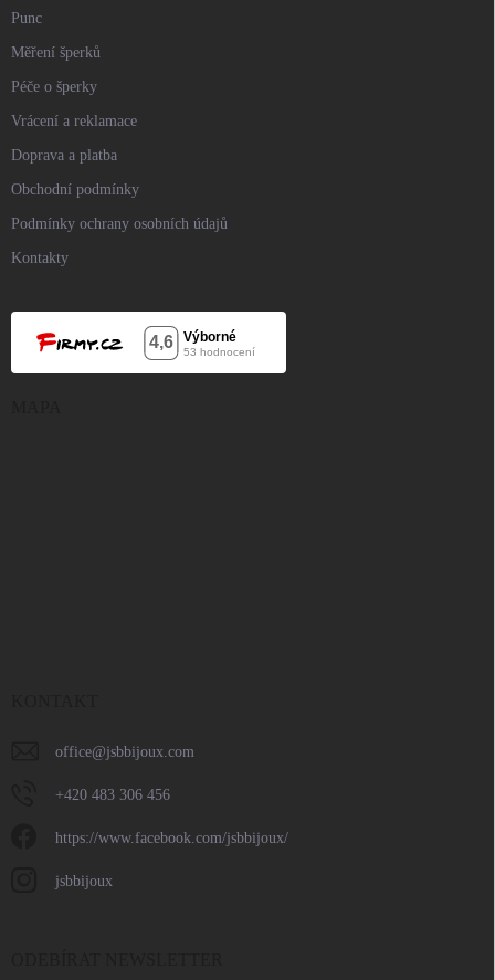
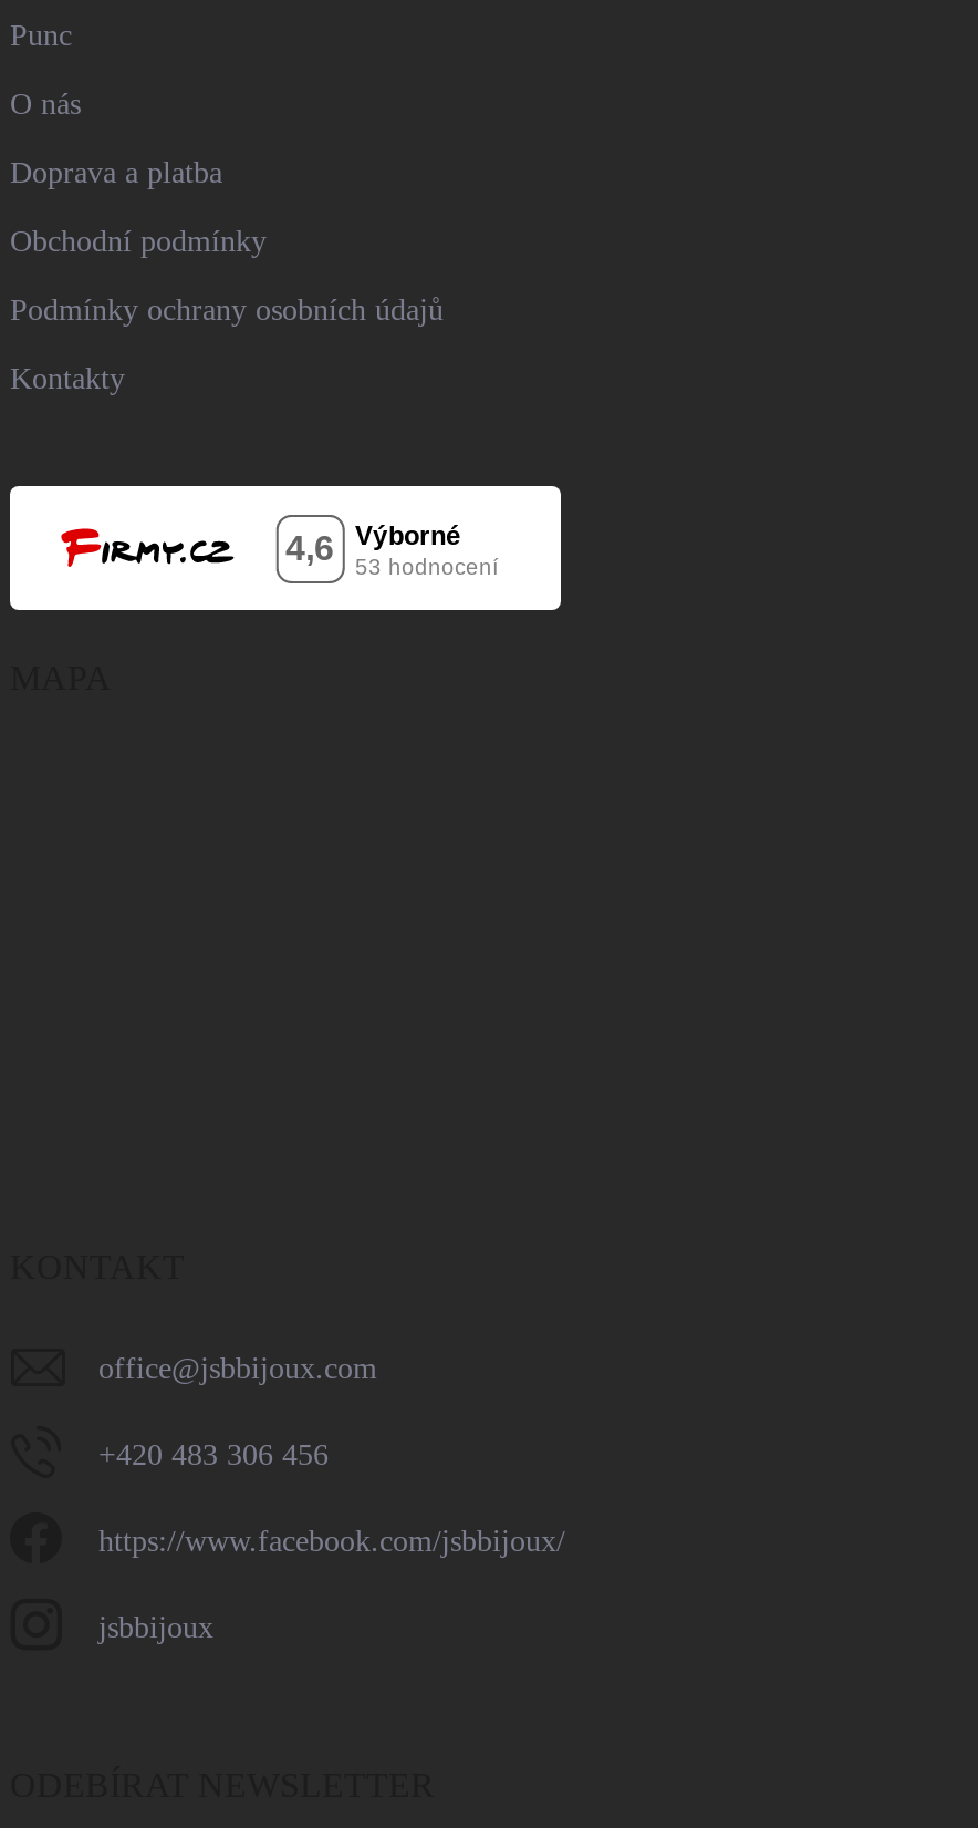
[11,44,137,129] Měření šperků | Péče o šperky | Vrácení a reklamace -> [10,86,81,120] O nás

